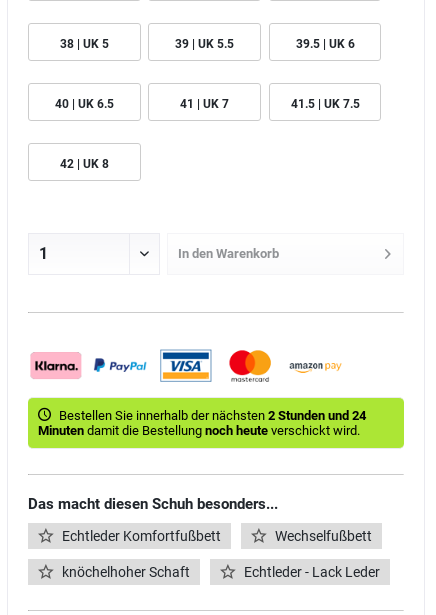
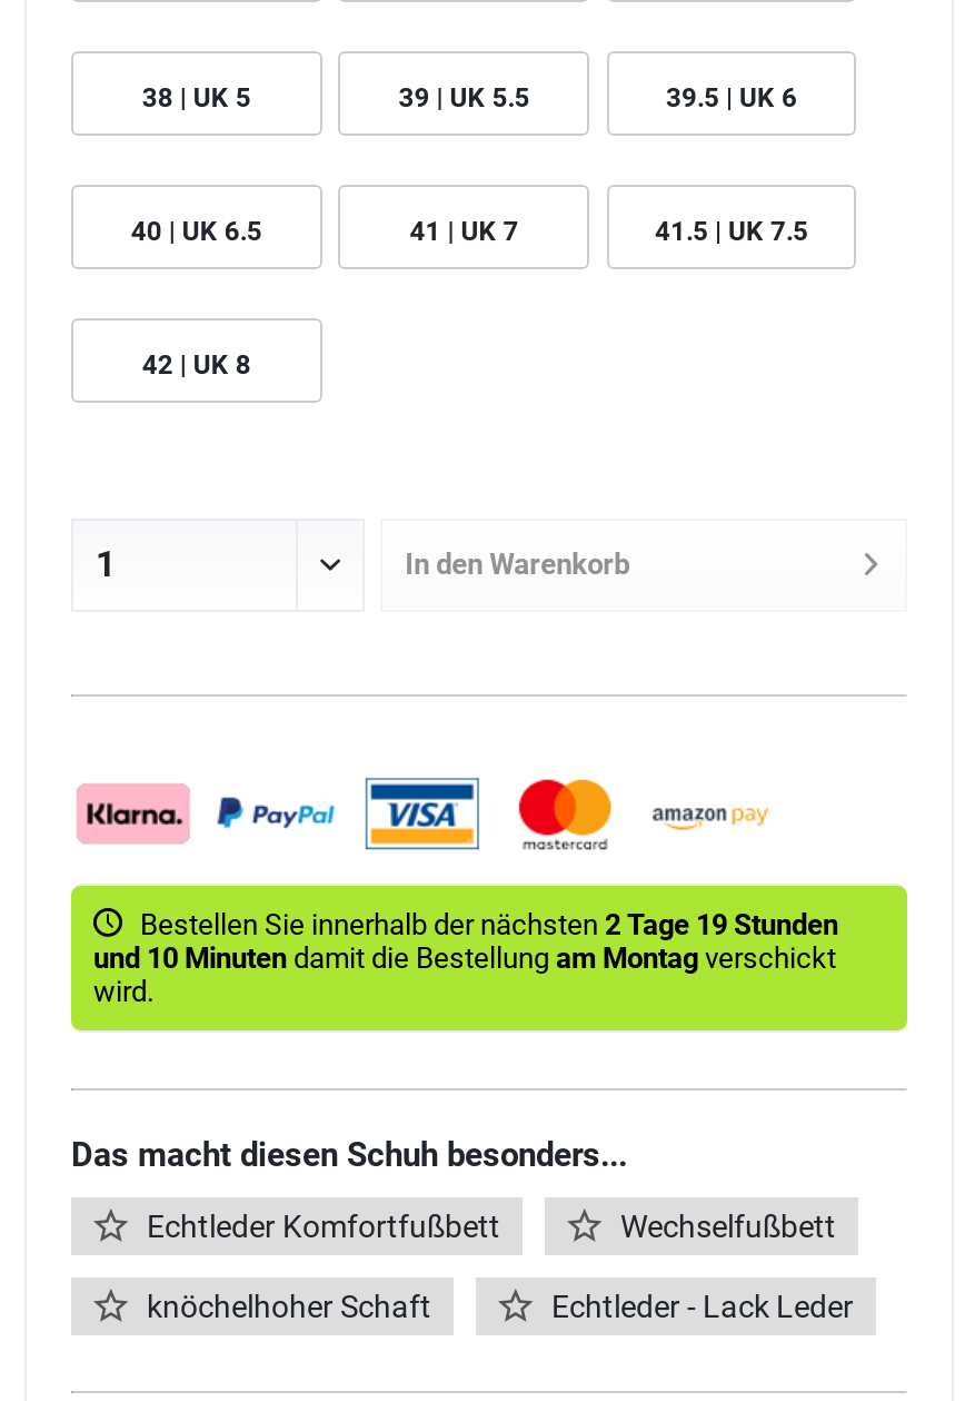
[38,408,366,438] Bestellen Sie innerhalb der nächsten 2 Stunden und 24 | Minuten damit die Bestellung noch heute verschickt wird. -> [93,908,838,1008] Bestellen Sie innerhalb der nächsten 2 Tage 19 Stunden | und 10 Minuten damit die Bestellung am Montag verschickt | wird.

